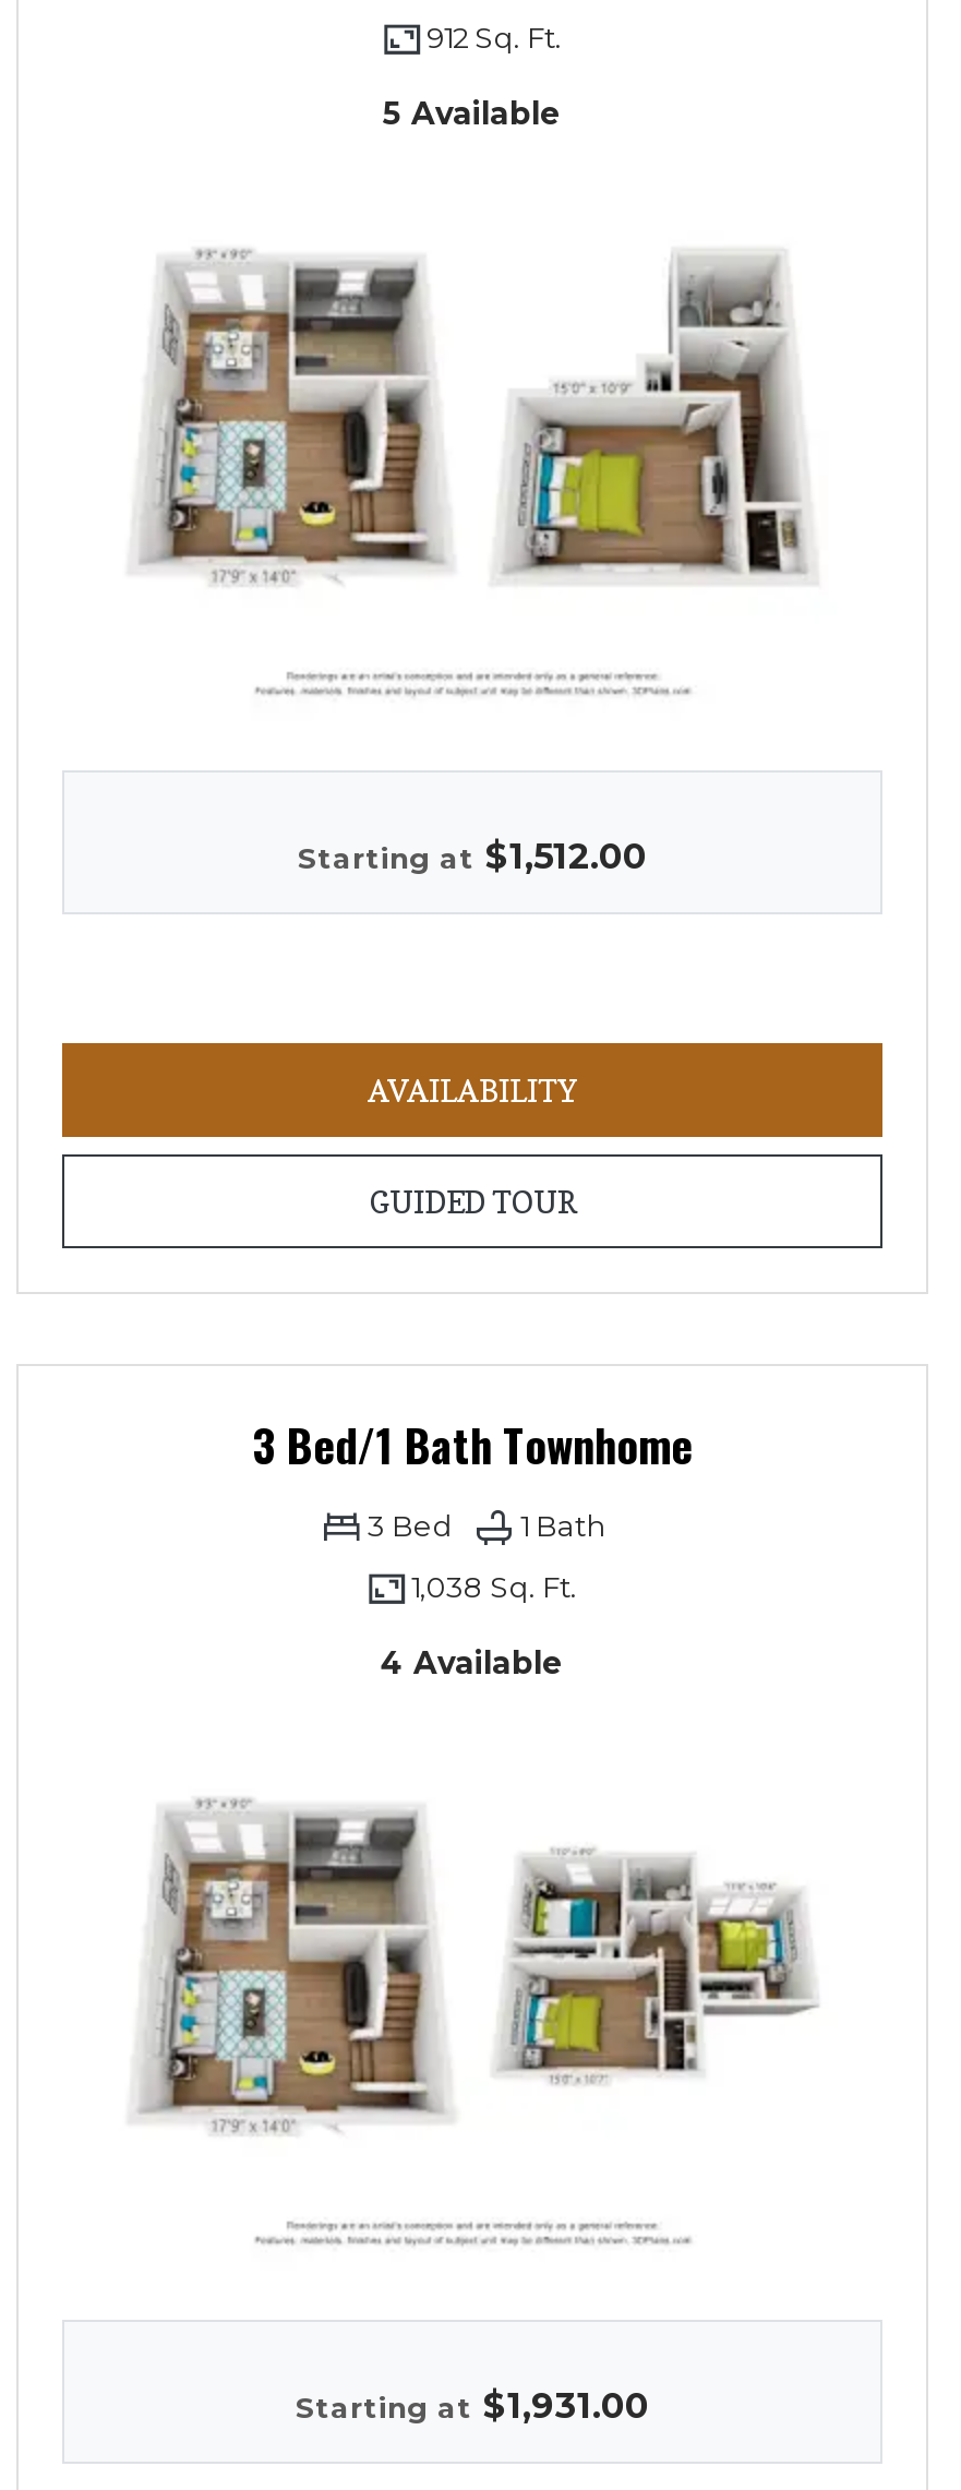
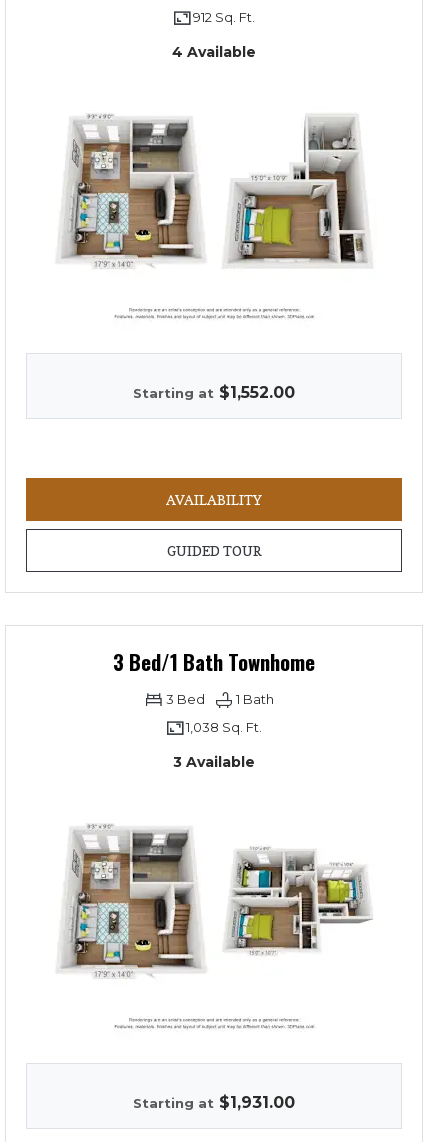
[383,93,562,133] 5 Available -> [172,43,256,61] 4 Available
[298,833,647,877] Starting at $1,512.00 -> [133,382,295,402] Starting at $1,552.00
[381,1643,564,1682] 4 Available -> [173,753,255,771] 3 Available

